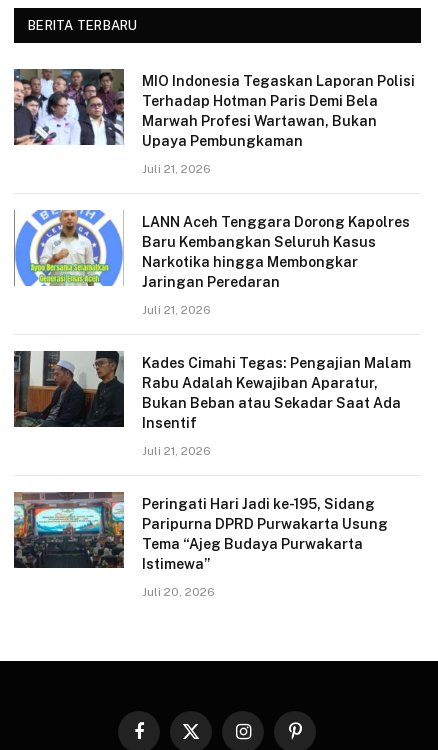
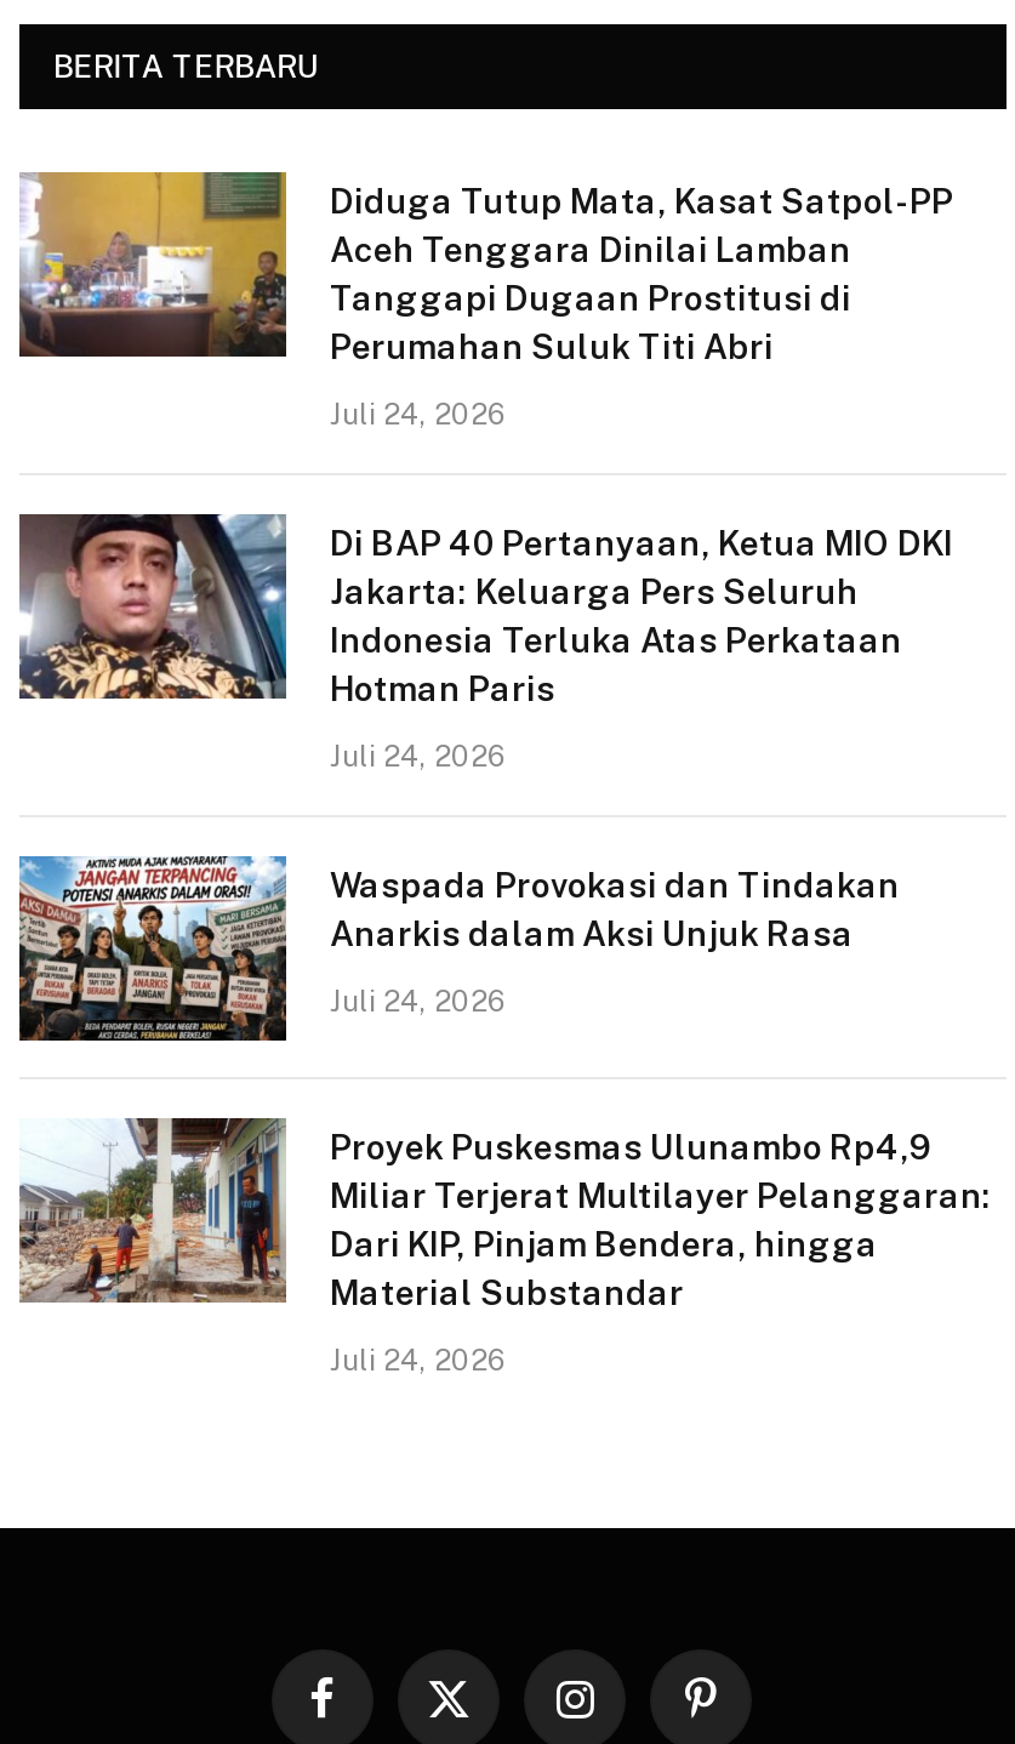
[13,68,415,149] [image] | MIO Indonesia Tegaskan Laporan Polisi | Terhadap Hotman Paris Demi Bela | Marwah Profesi Wartawan, Bukan | Upaya Pembungkaman -> [19,170,953,367] [image] | Diduga Tutup Mata, Kasat Satpol-PP | Aceh Tenggara Dinilai Lamban | Tanggapi Dugaan Prostitusi di | Perumahan Suluk Titi Abri
[142,162,211,176] Juli 21, 2026 -> [330,399,507,433] Juli 24, 2026
[14,209,410,290] [image] | LANN Aceh Tenggara Dorong Kapolres | Baru Kembangkan Seluruh Kasus | Narkotika hingga Membongkar | Jaringan Peredaran -> [19,512,953,709] [image] | Di BAP 40 Pertanyaan, Ketua MIO DKI | Jakarta: Keluarga Pers Seluruh | Indonesia Terluka Atas Perkataan | Hotman Paris
[142,303,211,317] Juli 21, 2026 -> [330,741,507,775] Juli 24, 2026
[13,350,411,431] [image] | Kades Cimahi Tegas: Pengajian Malam | Rabu Adalah Kewajiban Aparatur, | Bukan Beban atau Sekadar Saat Ada | Insentif -> [19,854,900,1043] [image] | Waspada Provokasi dan Tindakan | Anarkis dalam Aksi Unjuk Rasa
[142,444,211,458] Juli 21, 2026 -> [330,986,507,1020] Juli 24, 2026
[13,491,388,572] [image] | Peringati Hari Jadi ke-195, Sidang | Paripurna DPRD Purwakarta Usung | Tema “Ajeg Budaya Purwakarta | Istimewa” -> [19,1118,992,1313] [image] | Proyek Puskesmas Ulunambo Rp4,9 | Miliar Terjerat Multilayer Pelanggaran: | Dari KIP, Pinjam Bendera, hingga | Material Substandar
[142,585,215,599] Juli 20, 2026 -> [330,1345,507,1379] Juli 24, 2026

